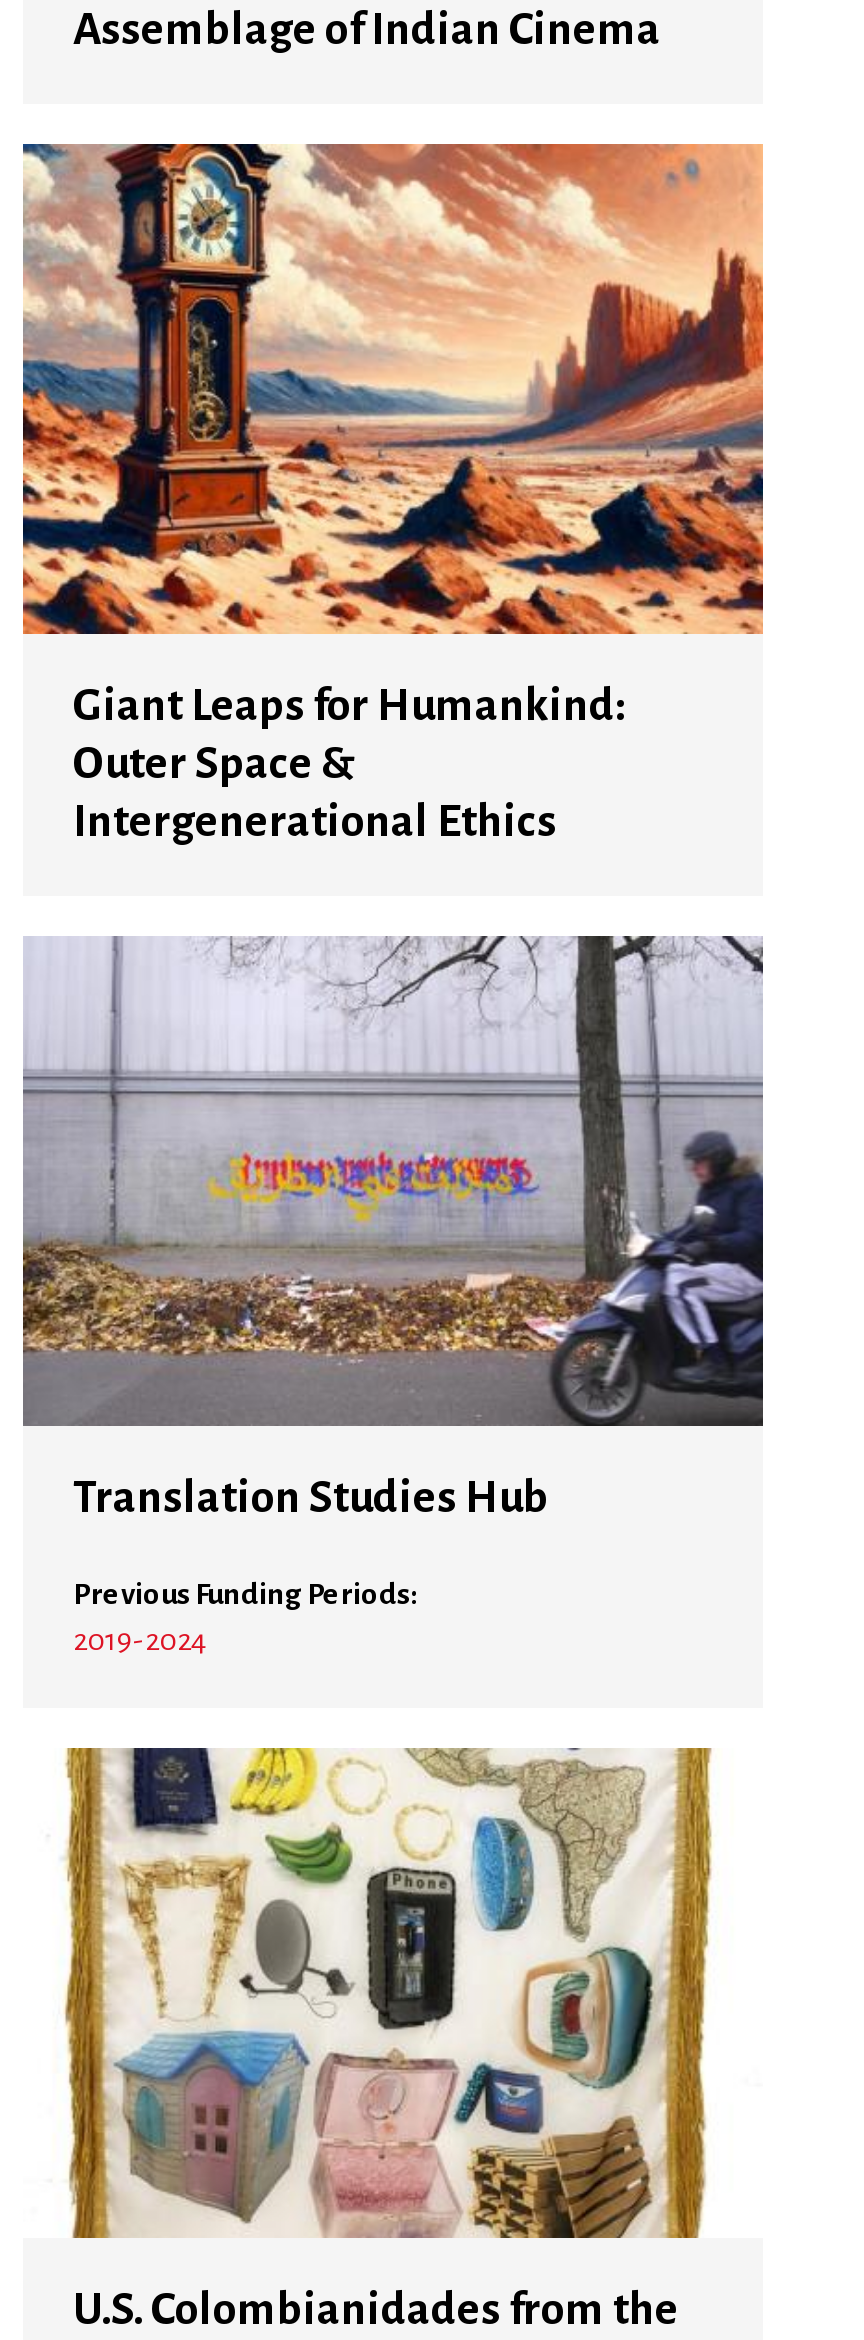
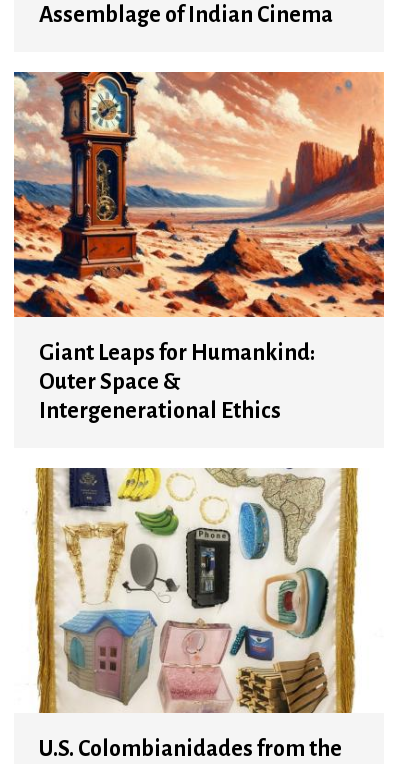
[21,934,765,1656] [image] | Translation Studies Hub | Previous Funding Periods: | 2019-2024 -> none

